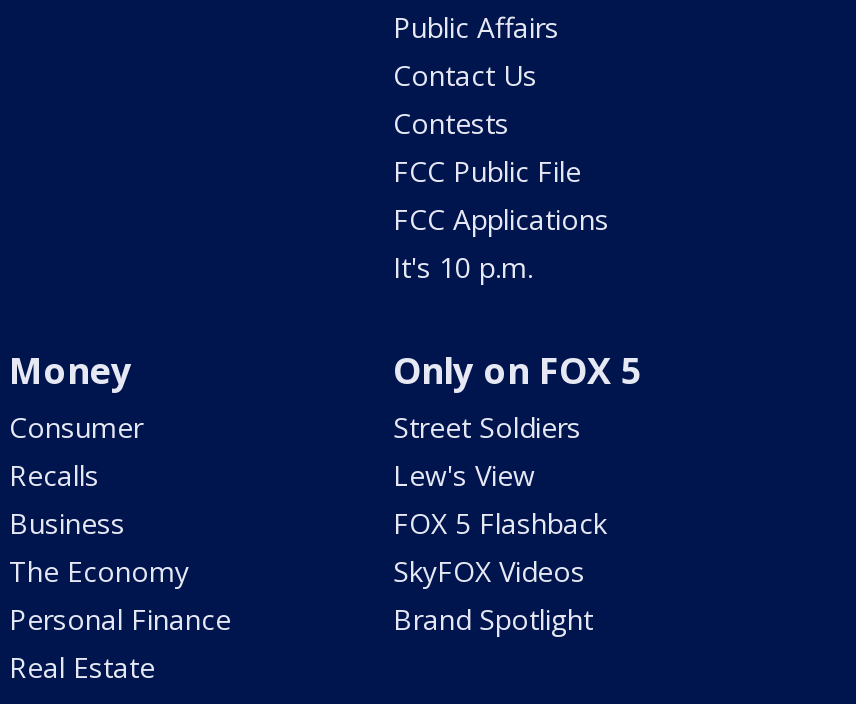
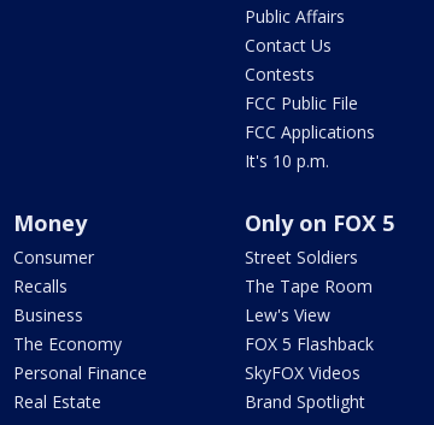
moved [393,456,607,638] -> [245,303,374,413]: Lew's View | FOX 5 Flashback | SkyFOX Videos | Brand Spotlight
none -> [245,275,373,297] The Tape Room

